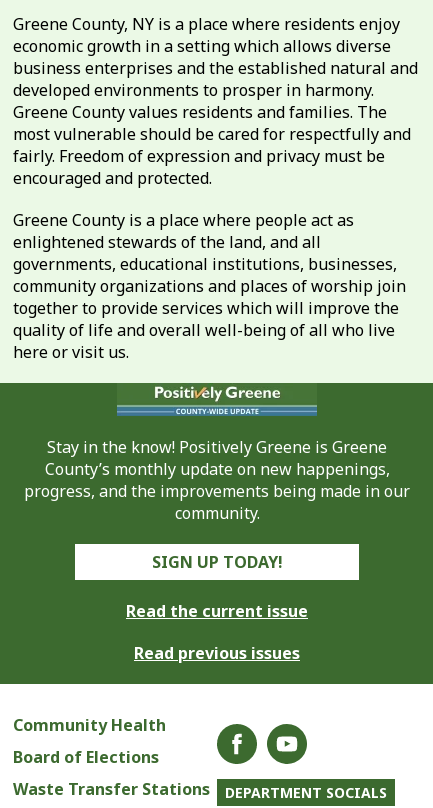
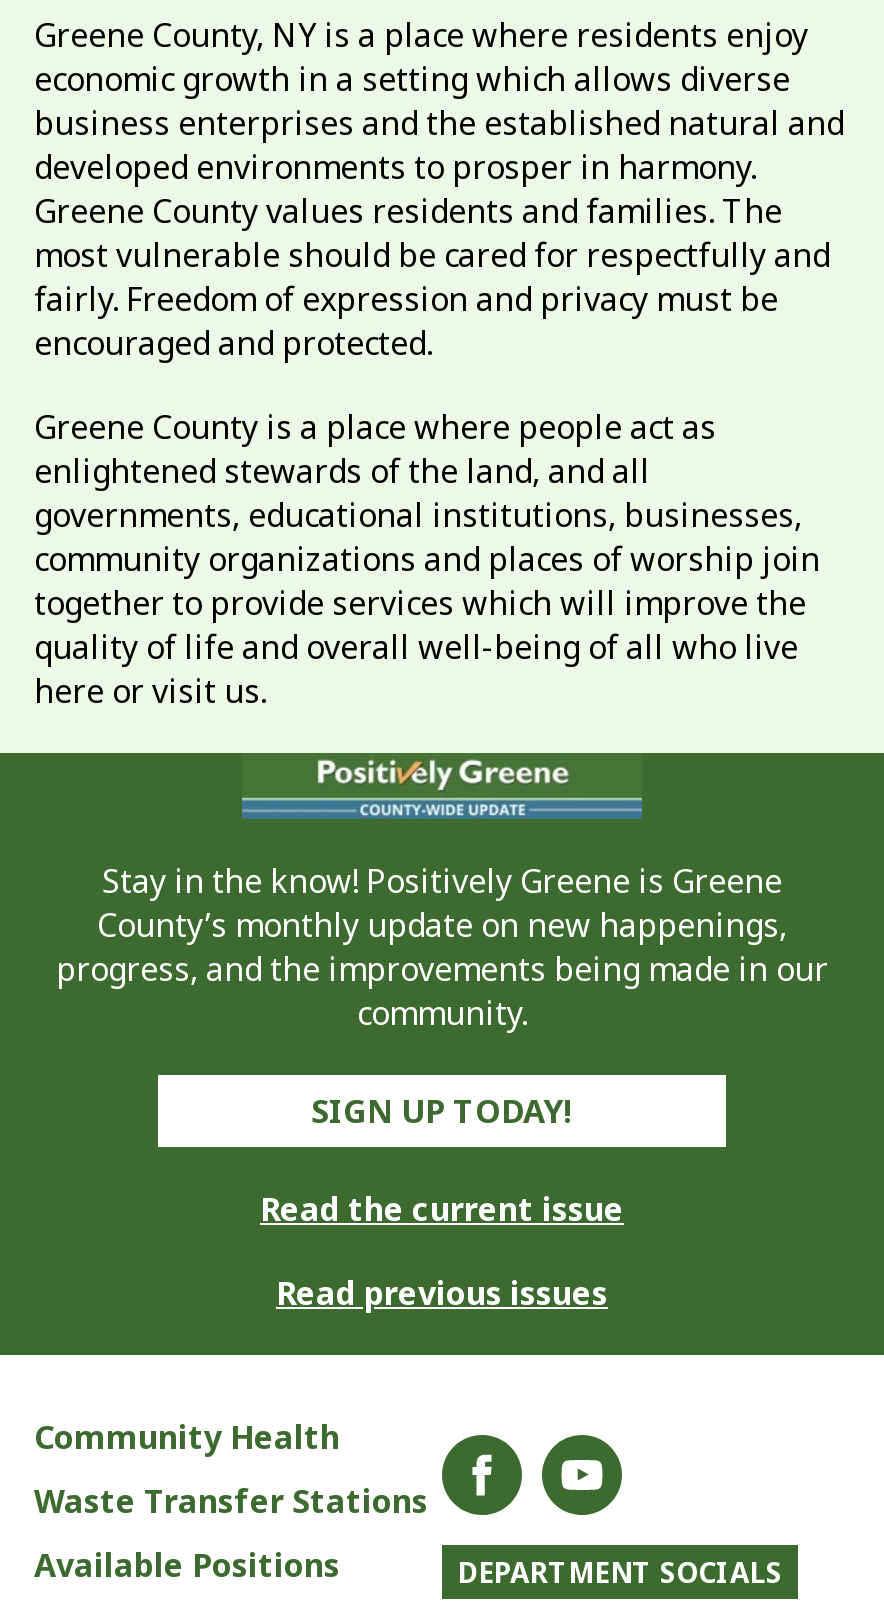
[13,745,159,767] Board of Elections -> none
moved [13,777,210,799] -> [34,1479,428,1523]: Waste Transfer Stations
none -> [34,1543,340,1587] Available Positions

